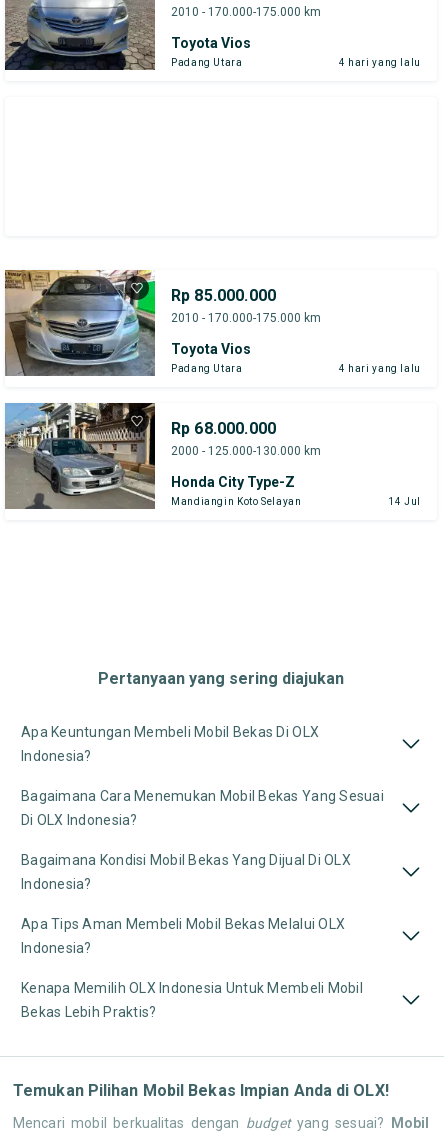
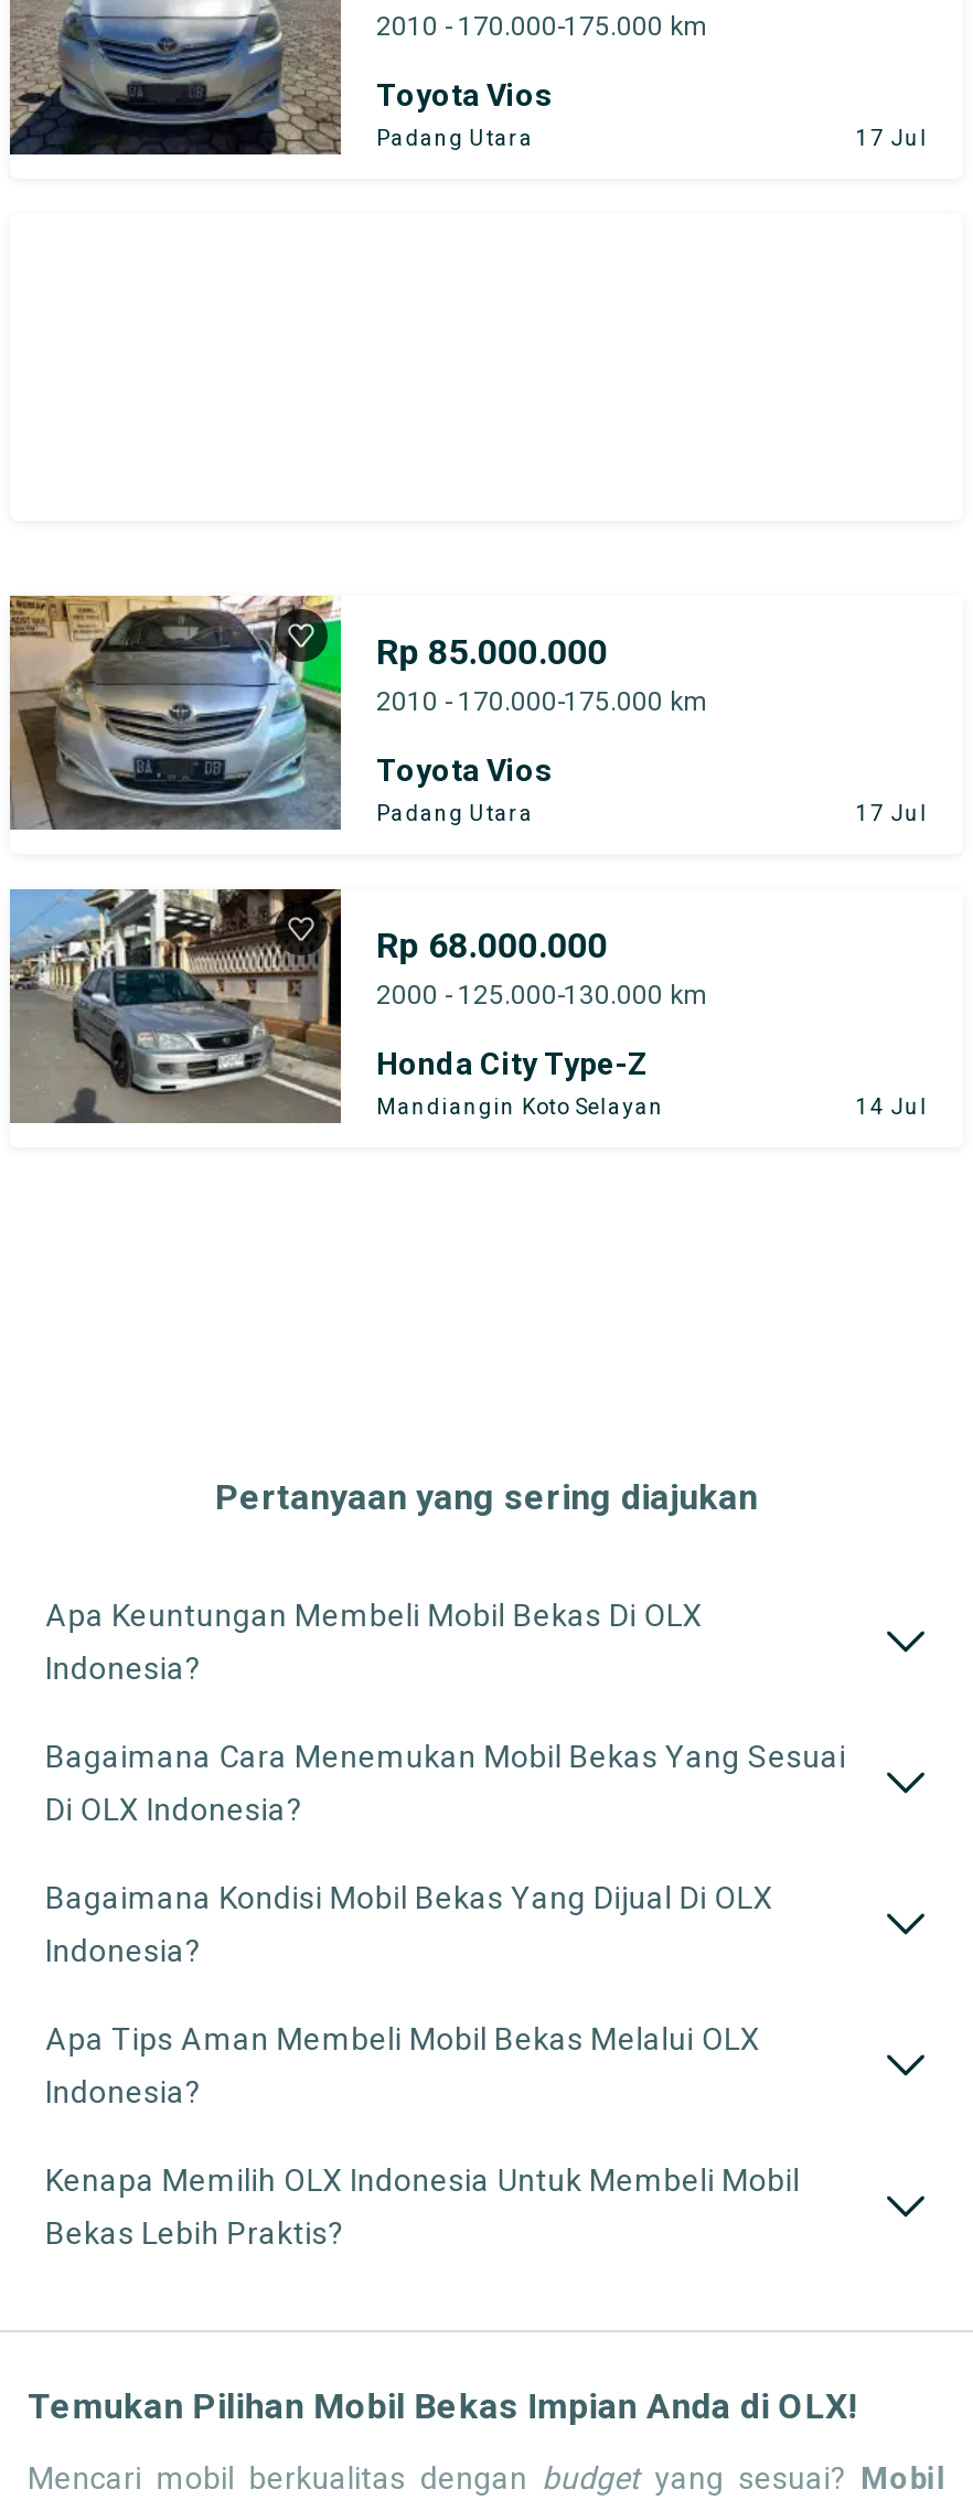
[339,57,421,68] 4 hari yang lalu -> [855,125,928,149] 17 Jul
[339,363,421,374] 4 hari yang lalu -> [855,800,928,824] 17 Jul

